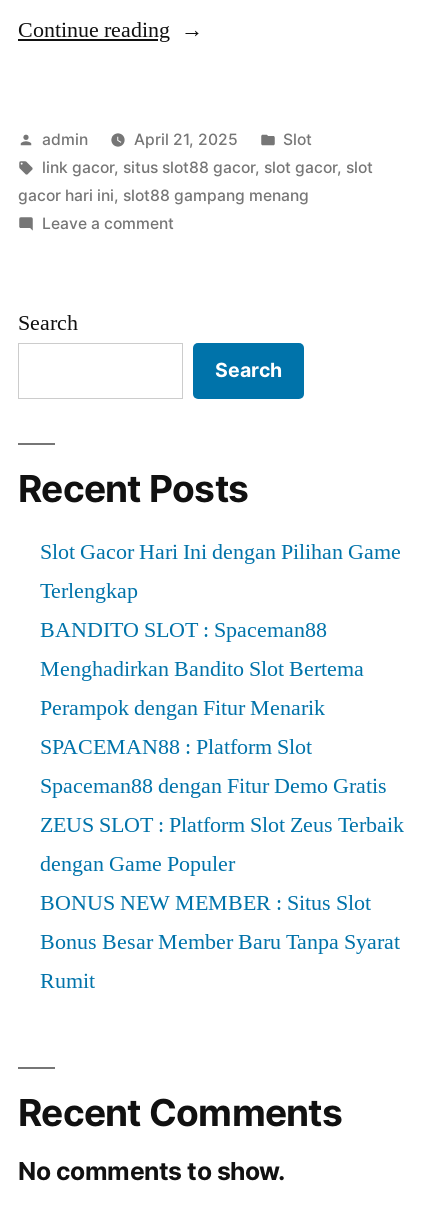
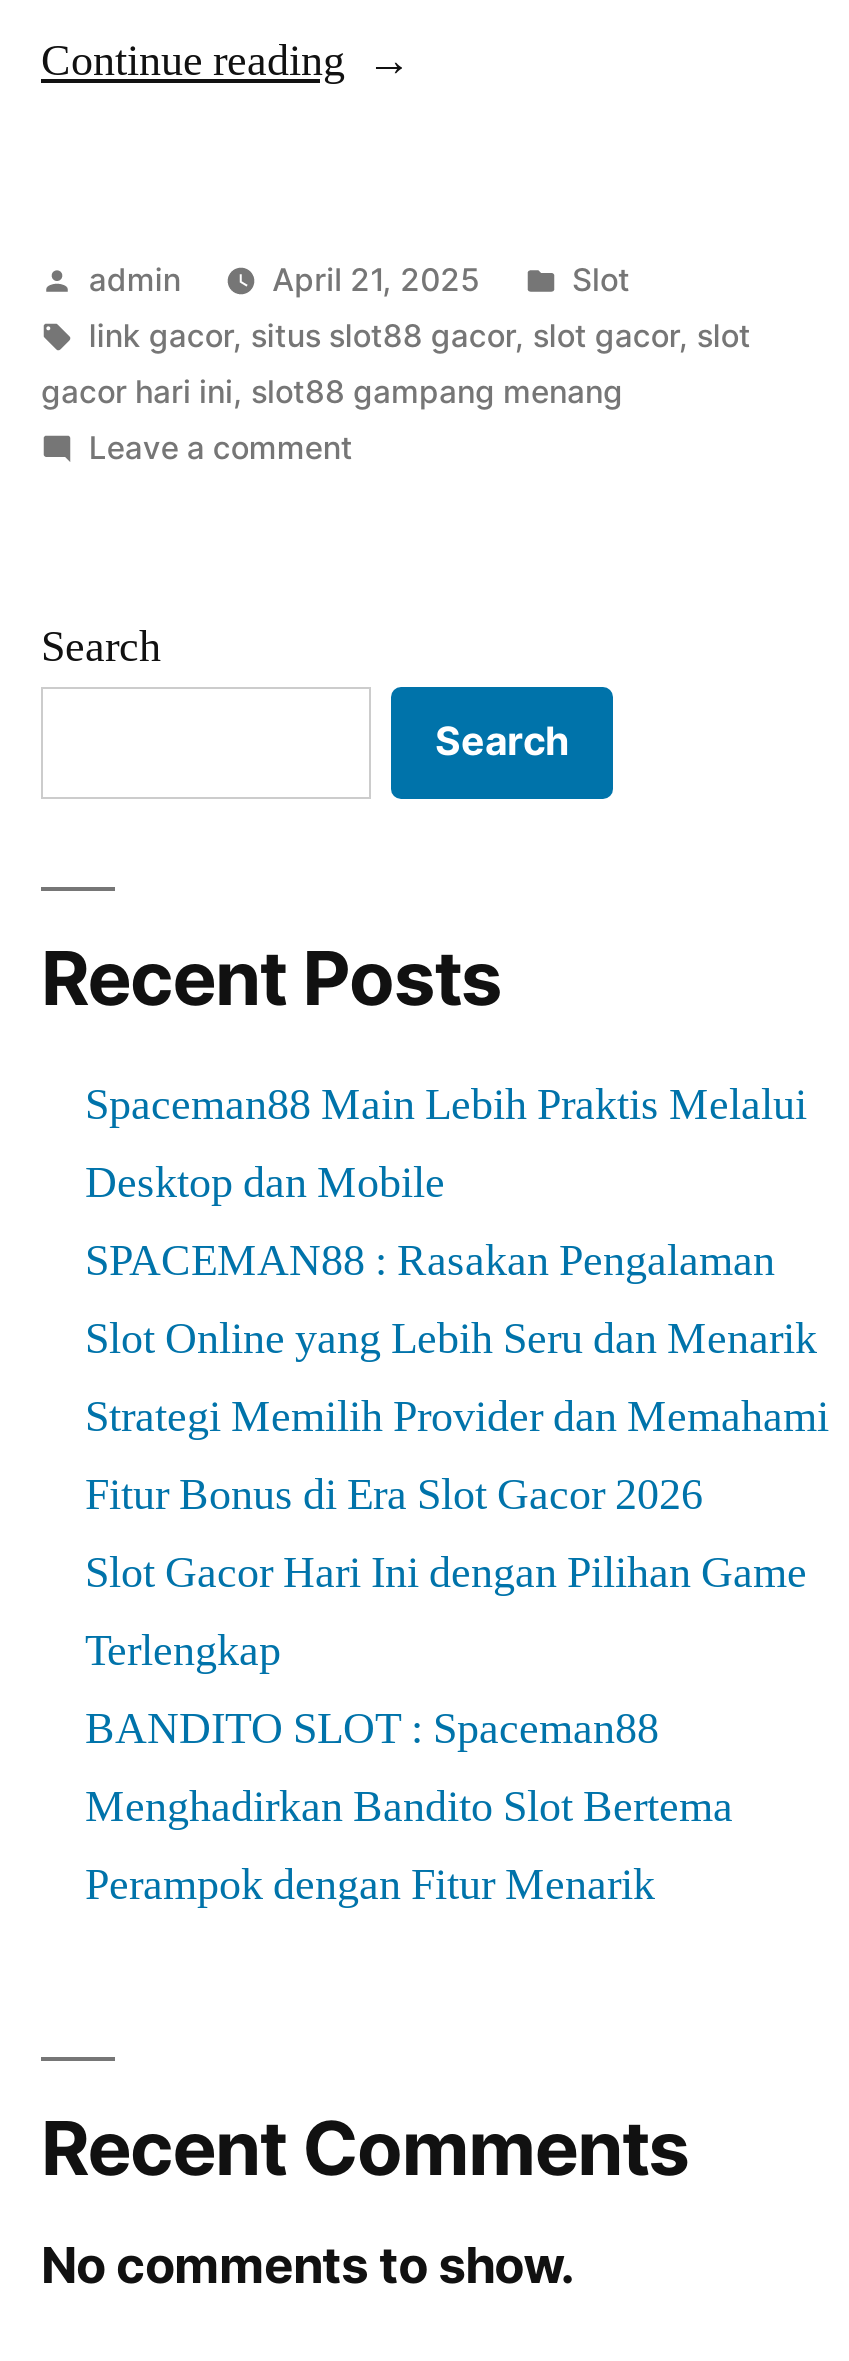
none -> [85,1078,829,1524] Spaceman88 Main Lebih Praktis Melalui | Desktop dan Mobile | SPACEMAN88 : Rasakan Pengalaman | Slot Online yang Lebih Seru dan Menarik | Strategi Memilih Provider dan Memahami | Fitur Bonus di Era Slot Gacor 2026
moved [40,538,401,722] -> [85,1546,807,1914]: Slot Gacor Hari Ini dengan Pilihan Game | Terlengkap | BANDITO SLOT : Spaceman88 | Menghadirkan Bandito Slot Bertema | Perampok dengan Fitur Menarik
[40,733,404,995] SPACEMAN88 : Platform Slot | Spaceman88 dengan Fitur Demo Gratis | ZEUS SLOT : Platform Slot Zeus Terbaik | dengan Game Populer | BONUS NEW MEMBER : Situs Slot | Bonus Besar Member Baru Tanpa Syarat | Rumit -> none

